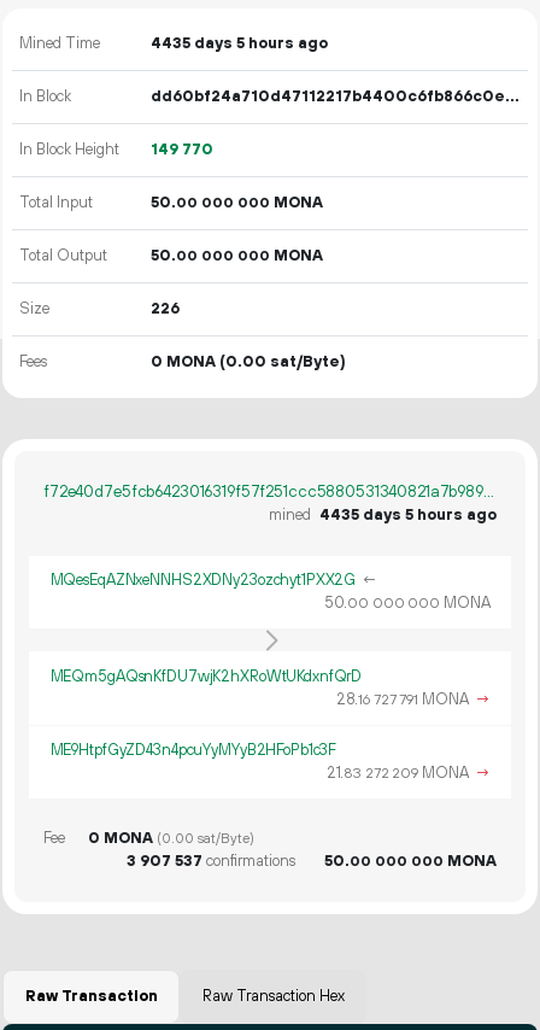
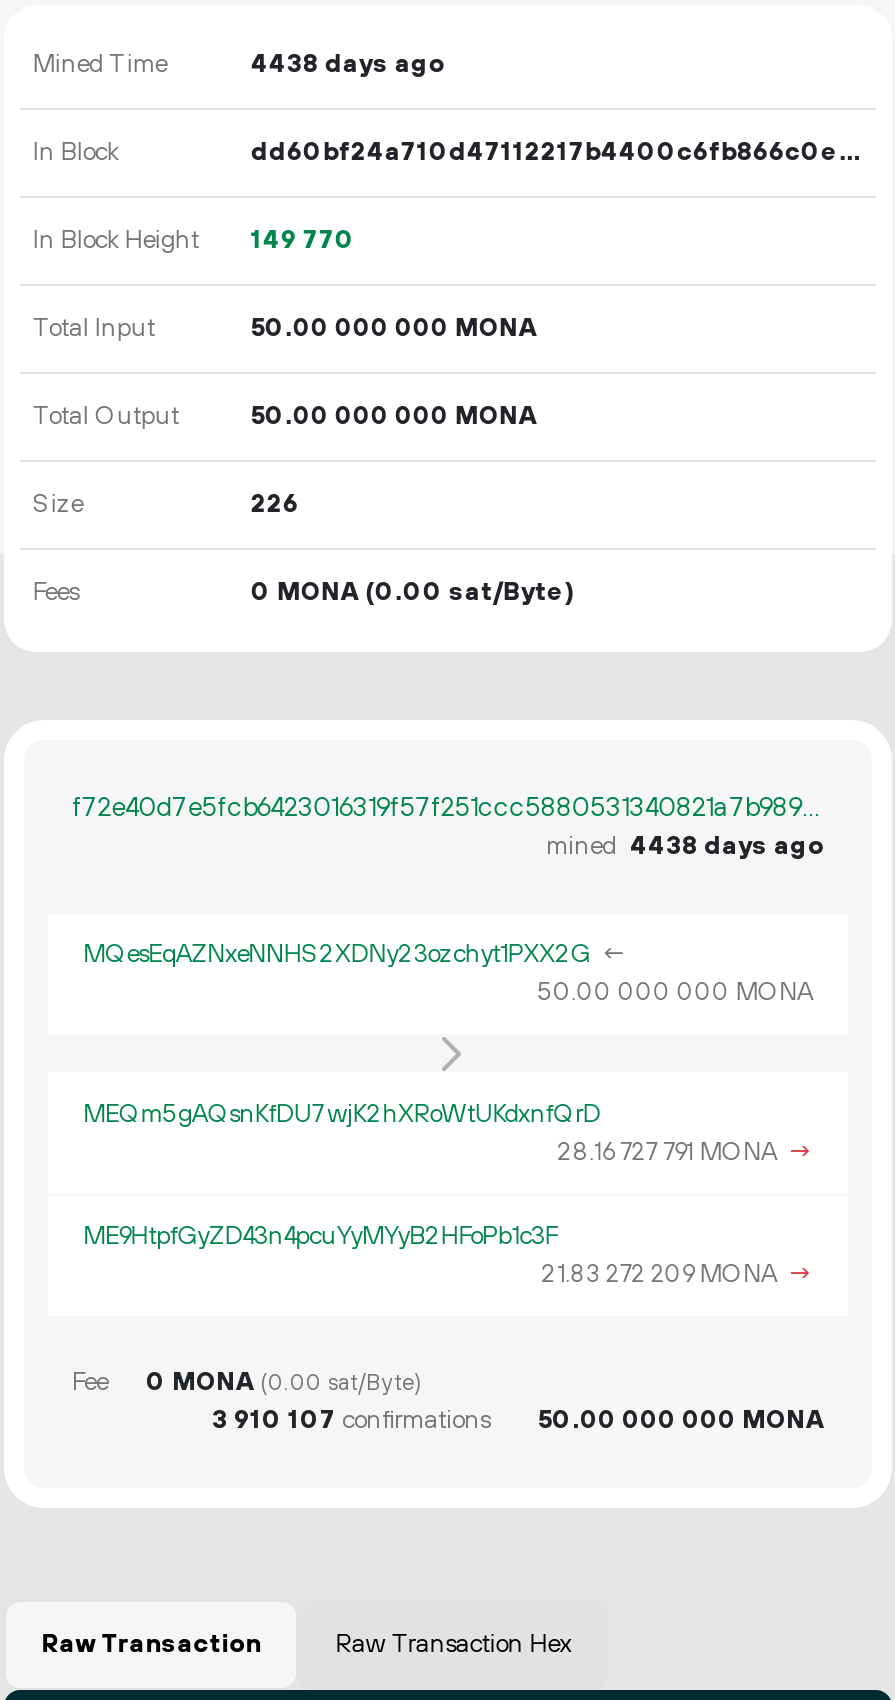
[151,34,328,53] 4435 days 5 hours ago -> [251,48,445,80] 4438 days ago
[269,505,497,525] mined 4435 days 5 hours ago -> [546,830,824,862] mined 4438 days ago
[127,852,295,871] 3 907 537 confirmations -> [212,1404,490,1436] 3 910 107 confirmations

